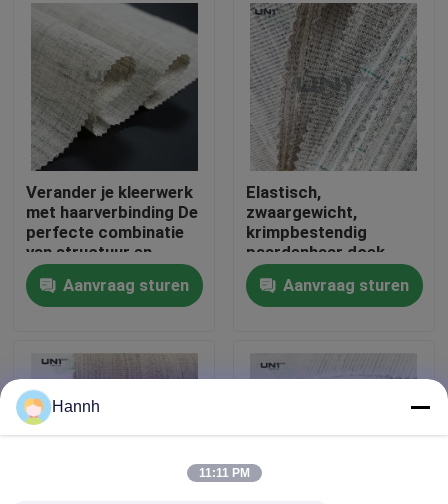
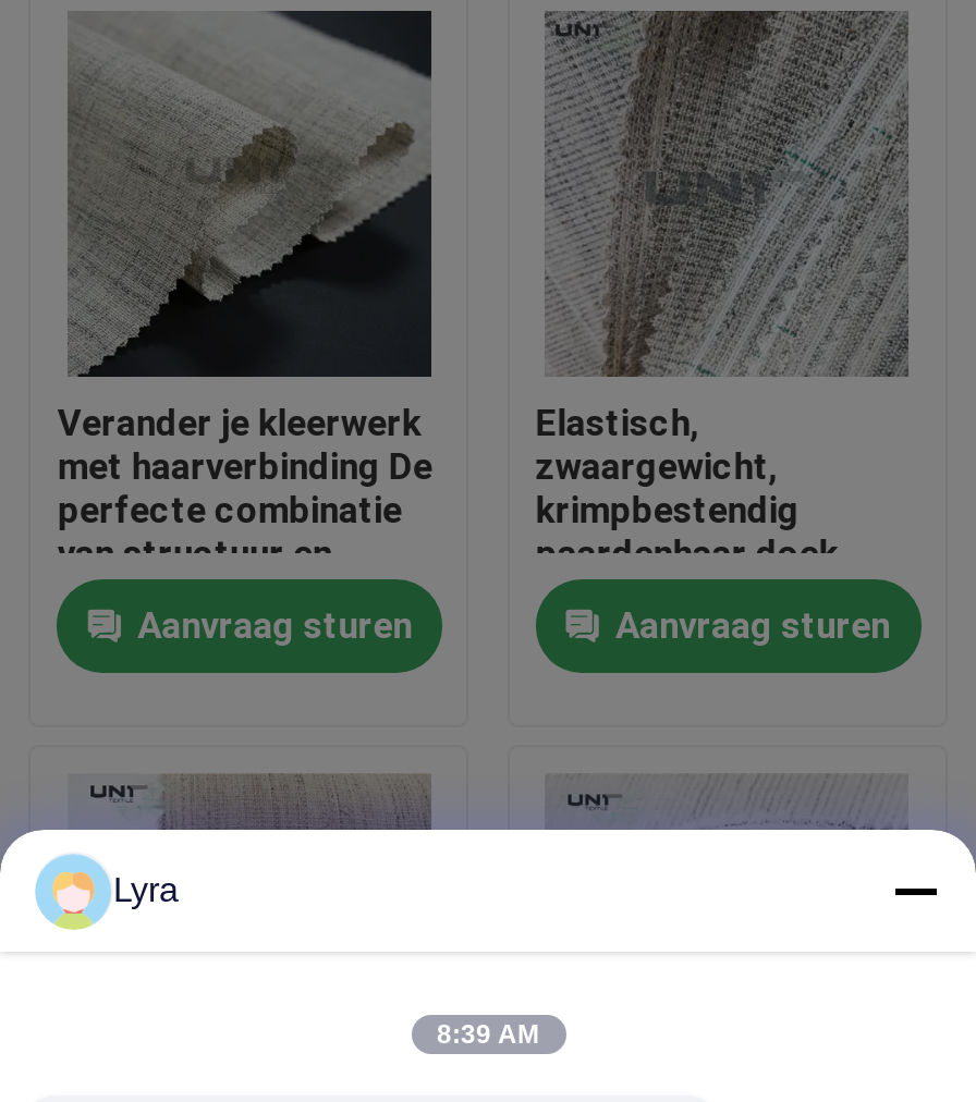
[52,398,100,415] Hannh -> [113,871,179,908] Lyra
[198,466,249,480] 11:11 PM -> [437,1019,539,1050] 8:39 AM

